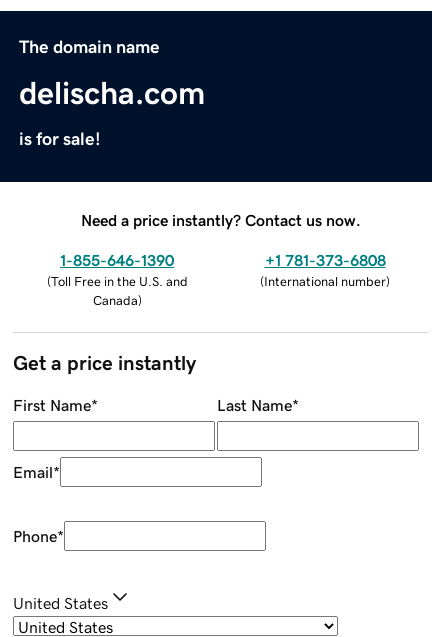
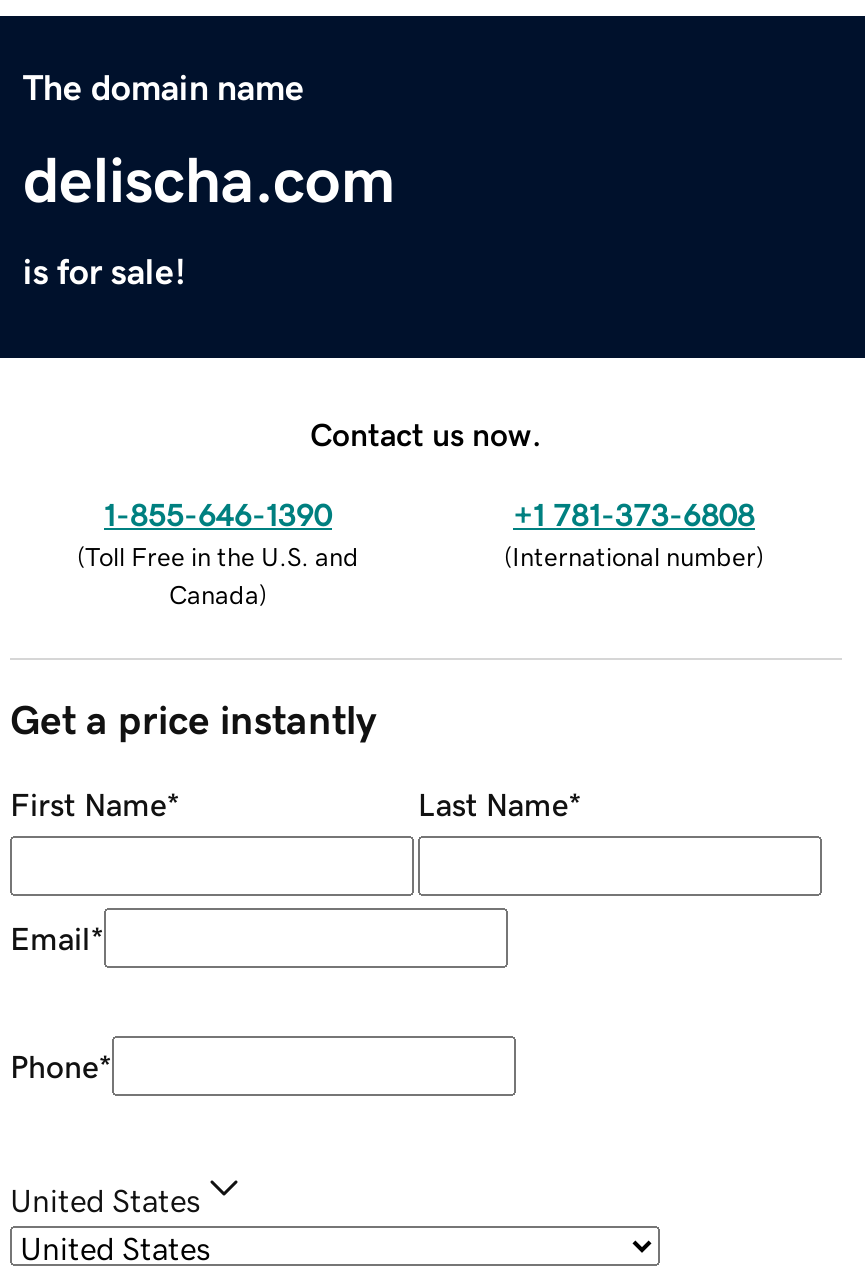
[81,212,361,228] Need a price instantly? Contact us now. -> [310,417,542,449] Contact us now.

